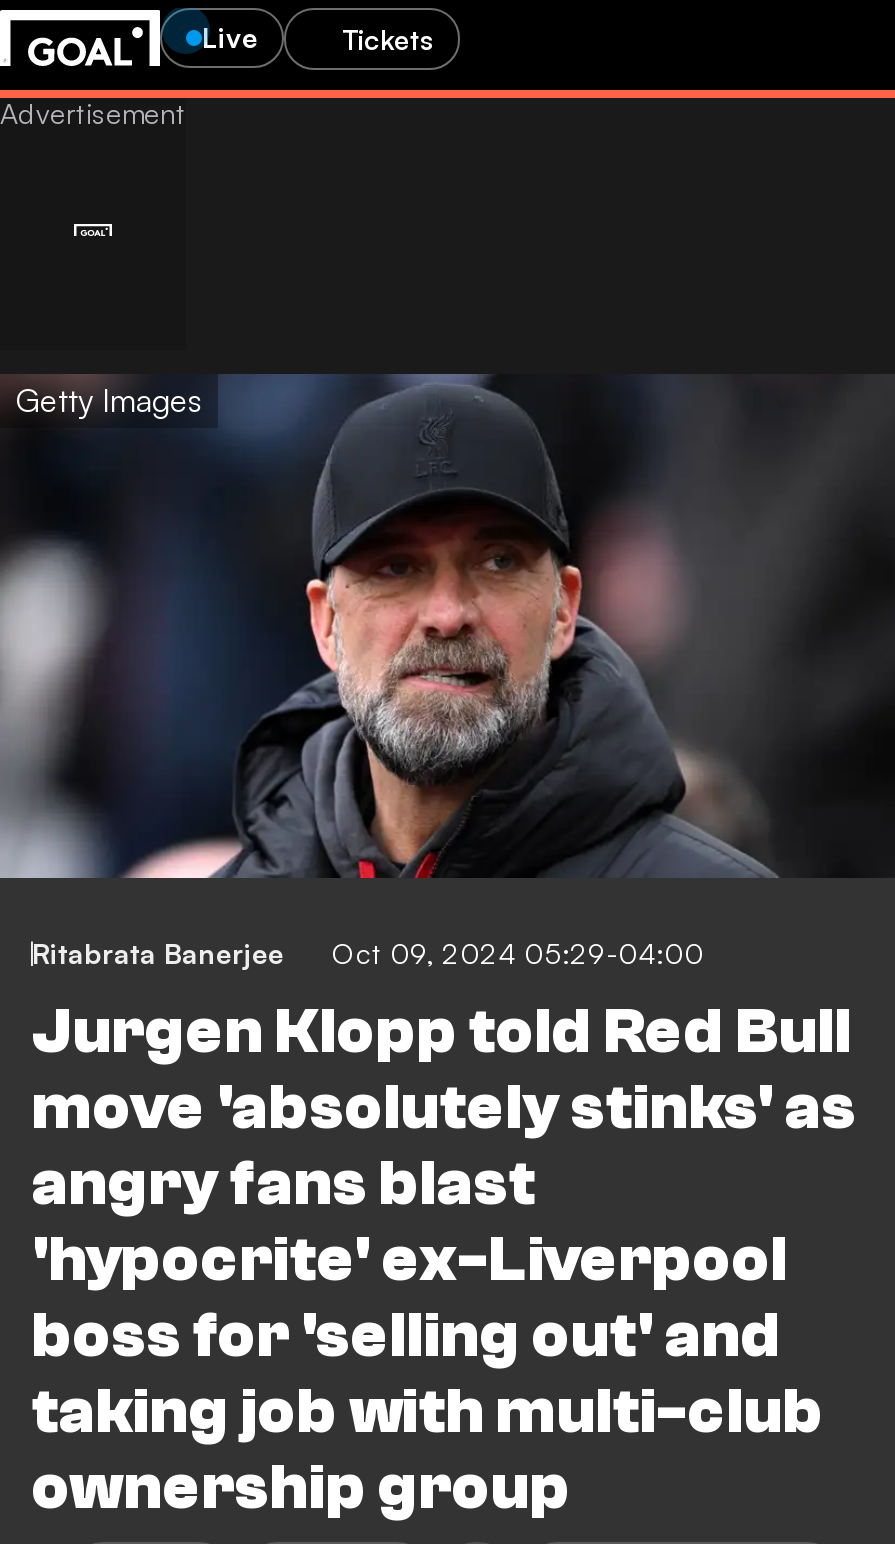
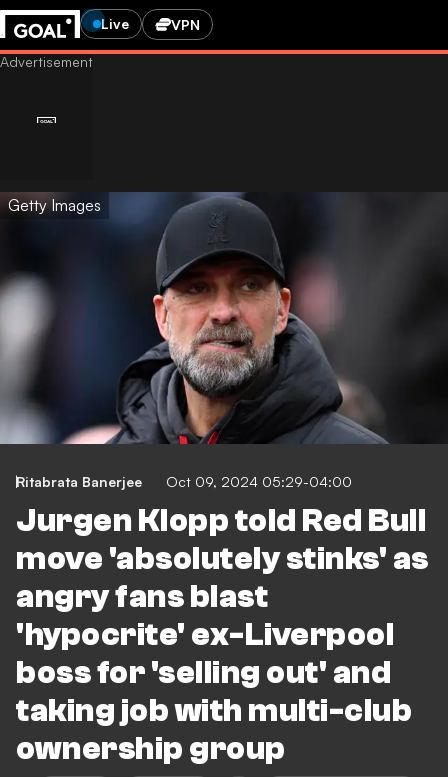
[342,21,434,55] Tickets -> [171,15,200,32] VPN

